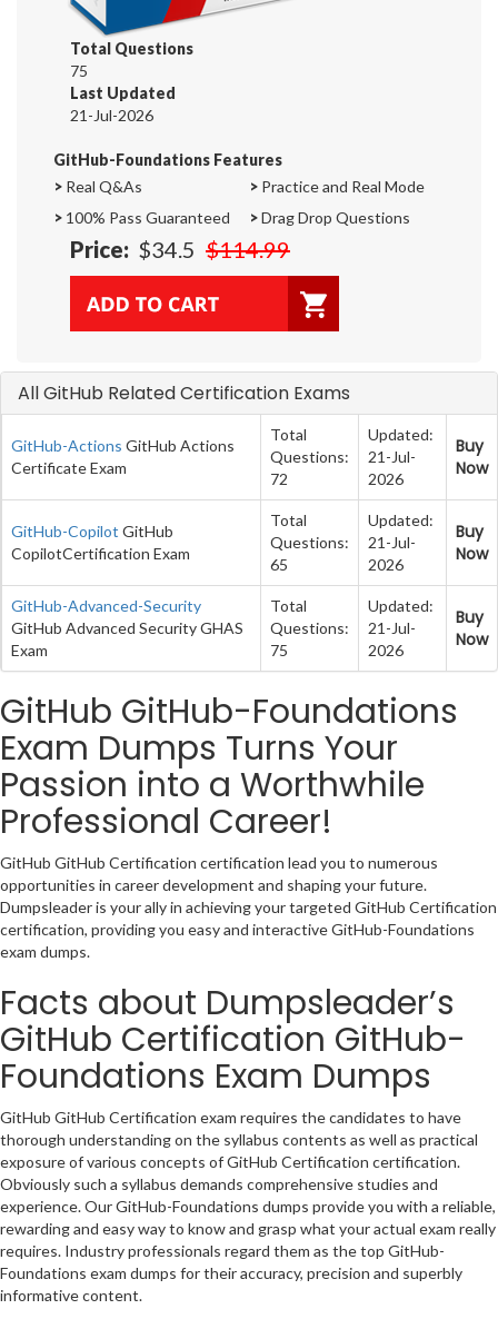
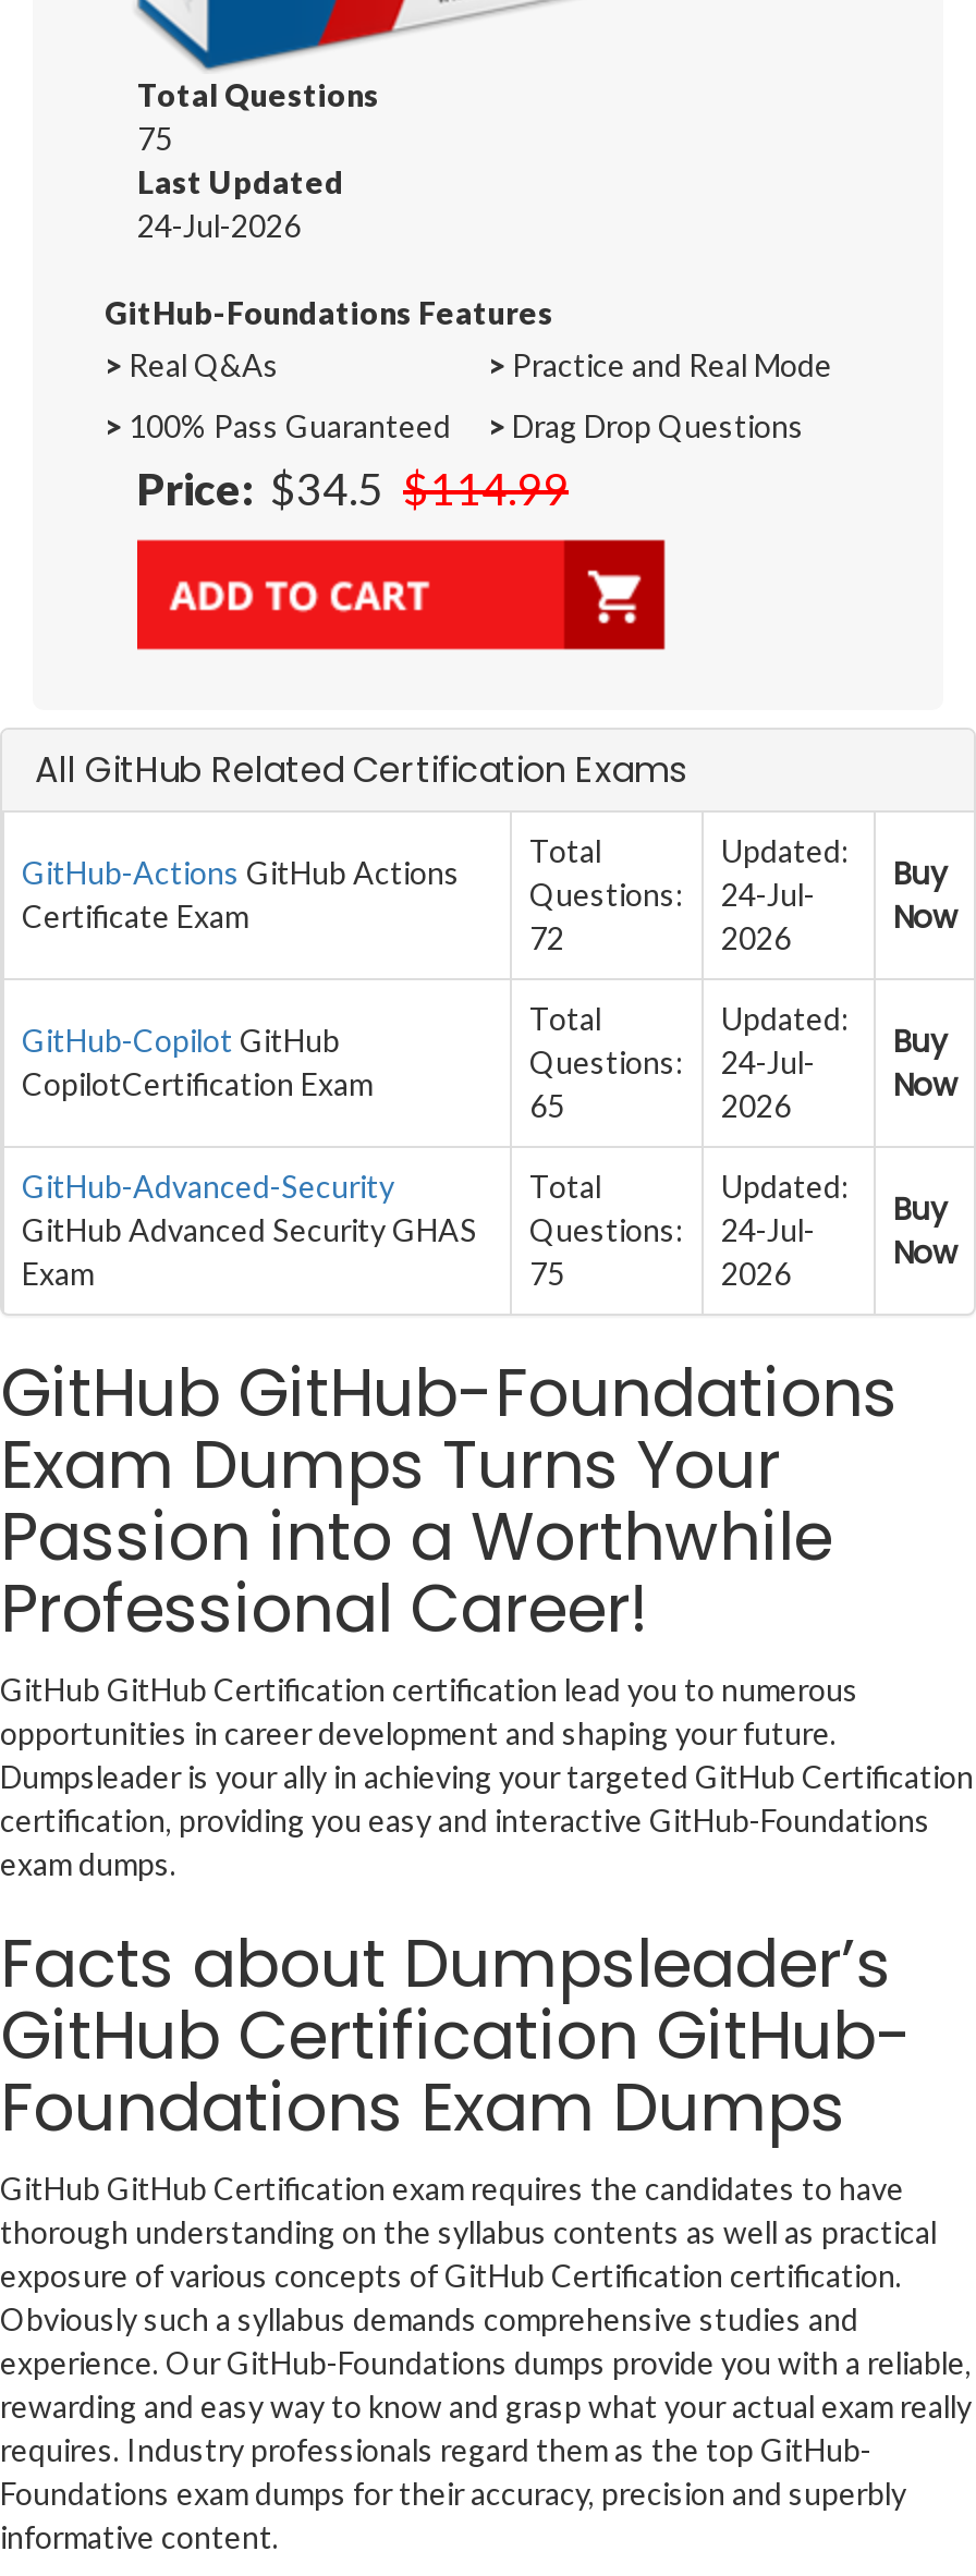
[70,105,153,124] 21-Jul-2026 -> [137,207,301,244] 24-Jul-2026
[270,447,416,466] Questions: 21-Jul- -> [529,875,815,912] Questions: 24-Jul-
[270,532,416,551] Questions: 21-Jul- -> [529,1043,815,1080] Questions: 24-Jul-
[11,618,416,637] GitHub Advanced Security GHAS Questions: 21-Jul- -> [22,1211,815,1248] GitHub Advanced Security GHAS Questions: 24-Jul-

